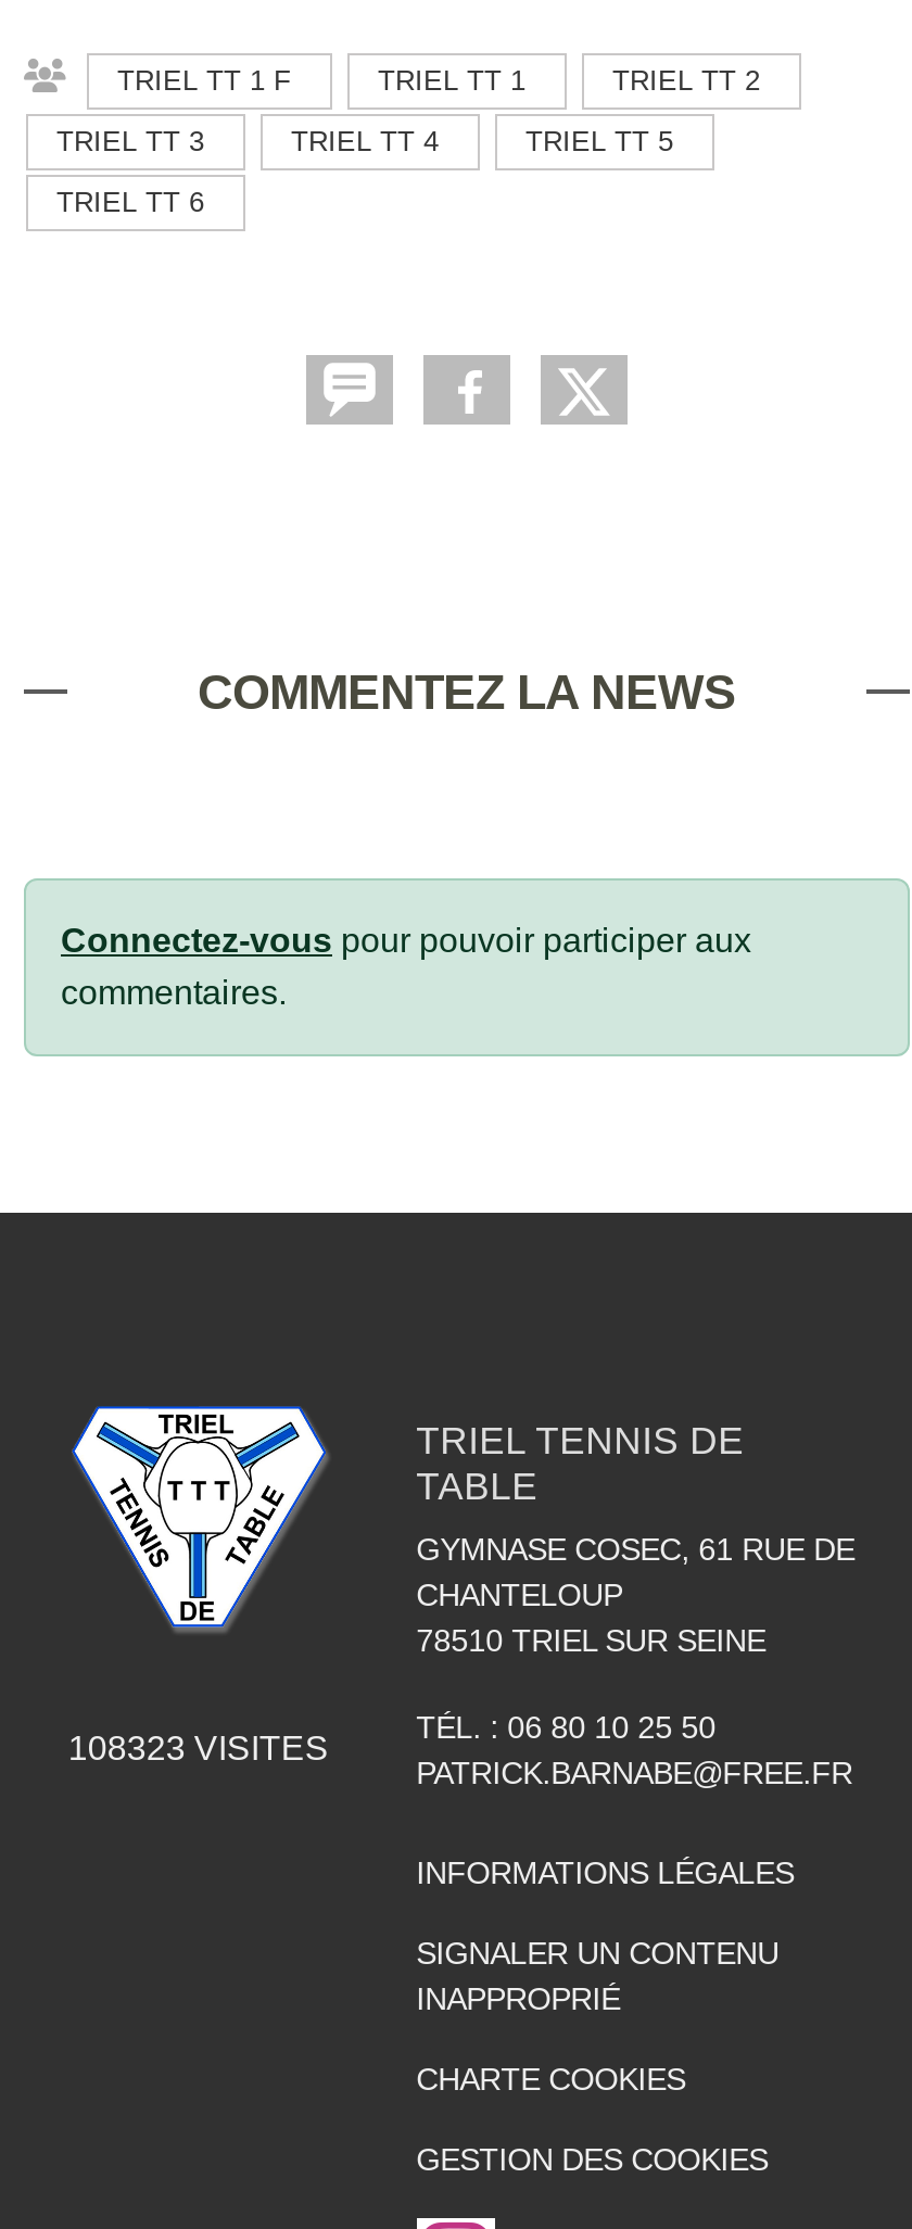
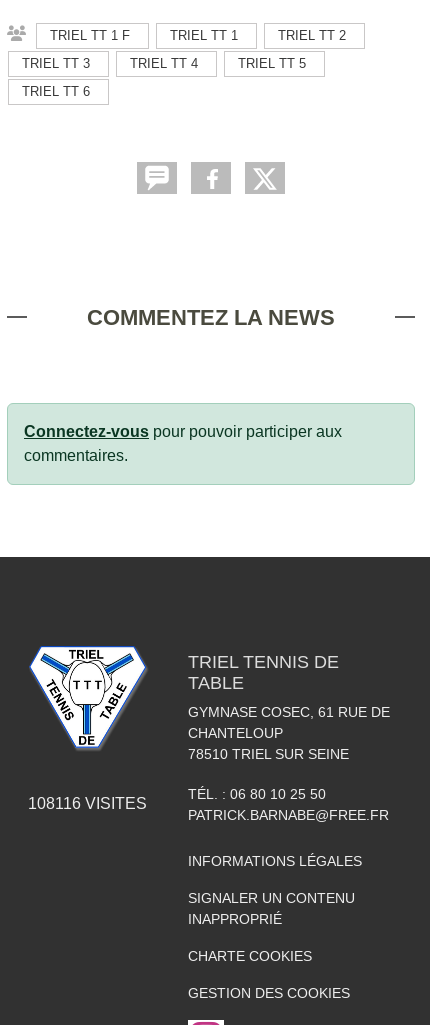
[68,1729,329,1766] 108323 VISITES -> [28,795,147,812] 108116 VISITES

